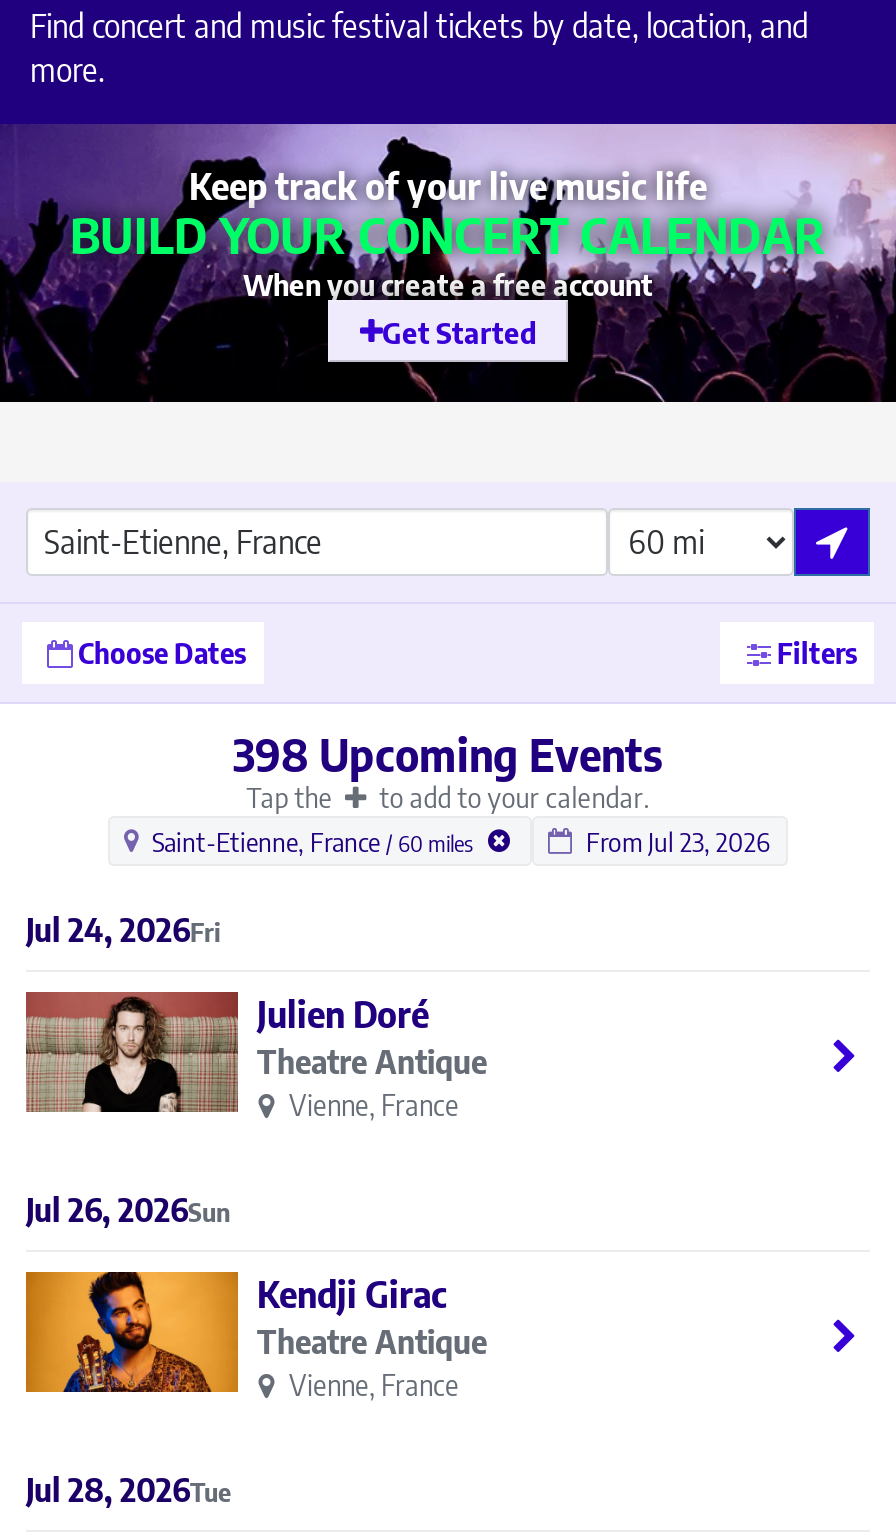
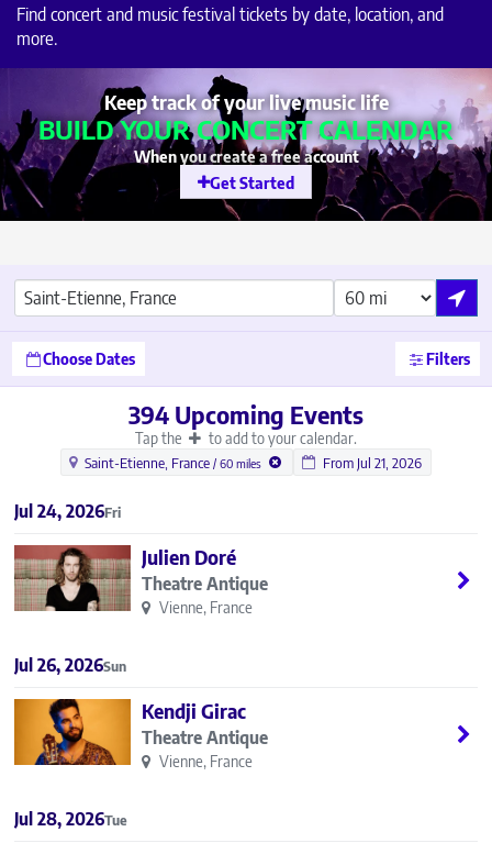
[233,727,663,783] 398 Upcoming Events -> [128,399,364,430] 394 Upcoming Events
[586,826,770,858] From Jul 23, 2026 -> [323,454,422,471] From Jul 21, 2026

